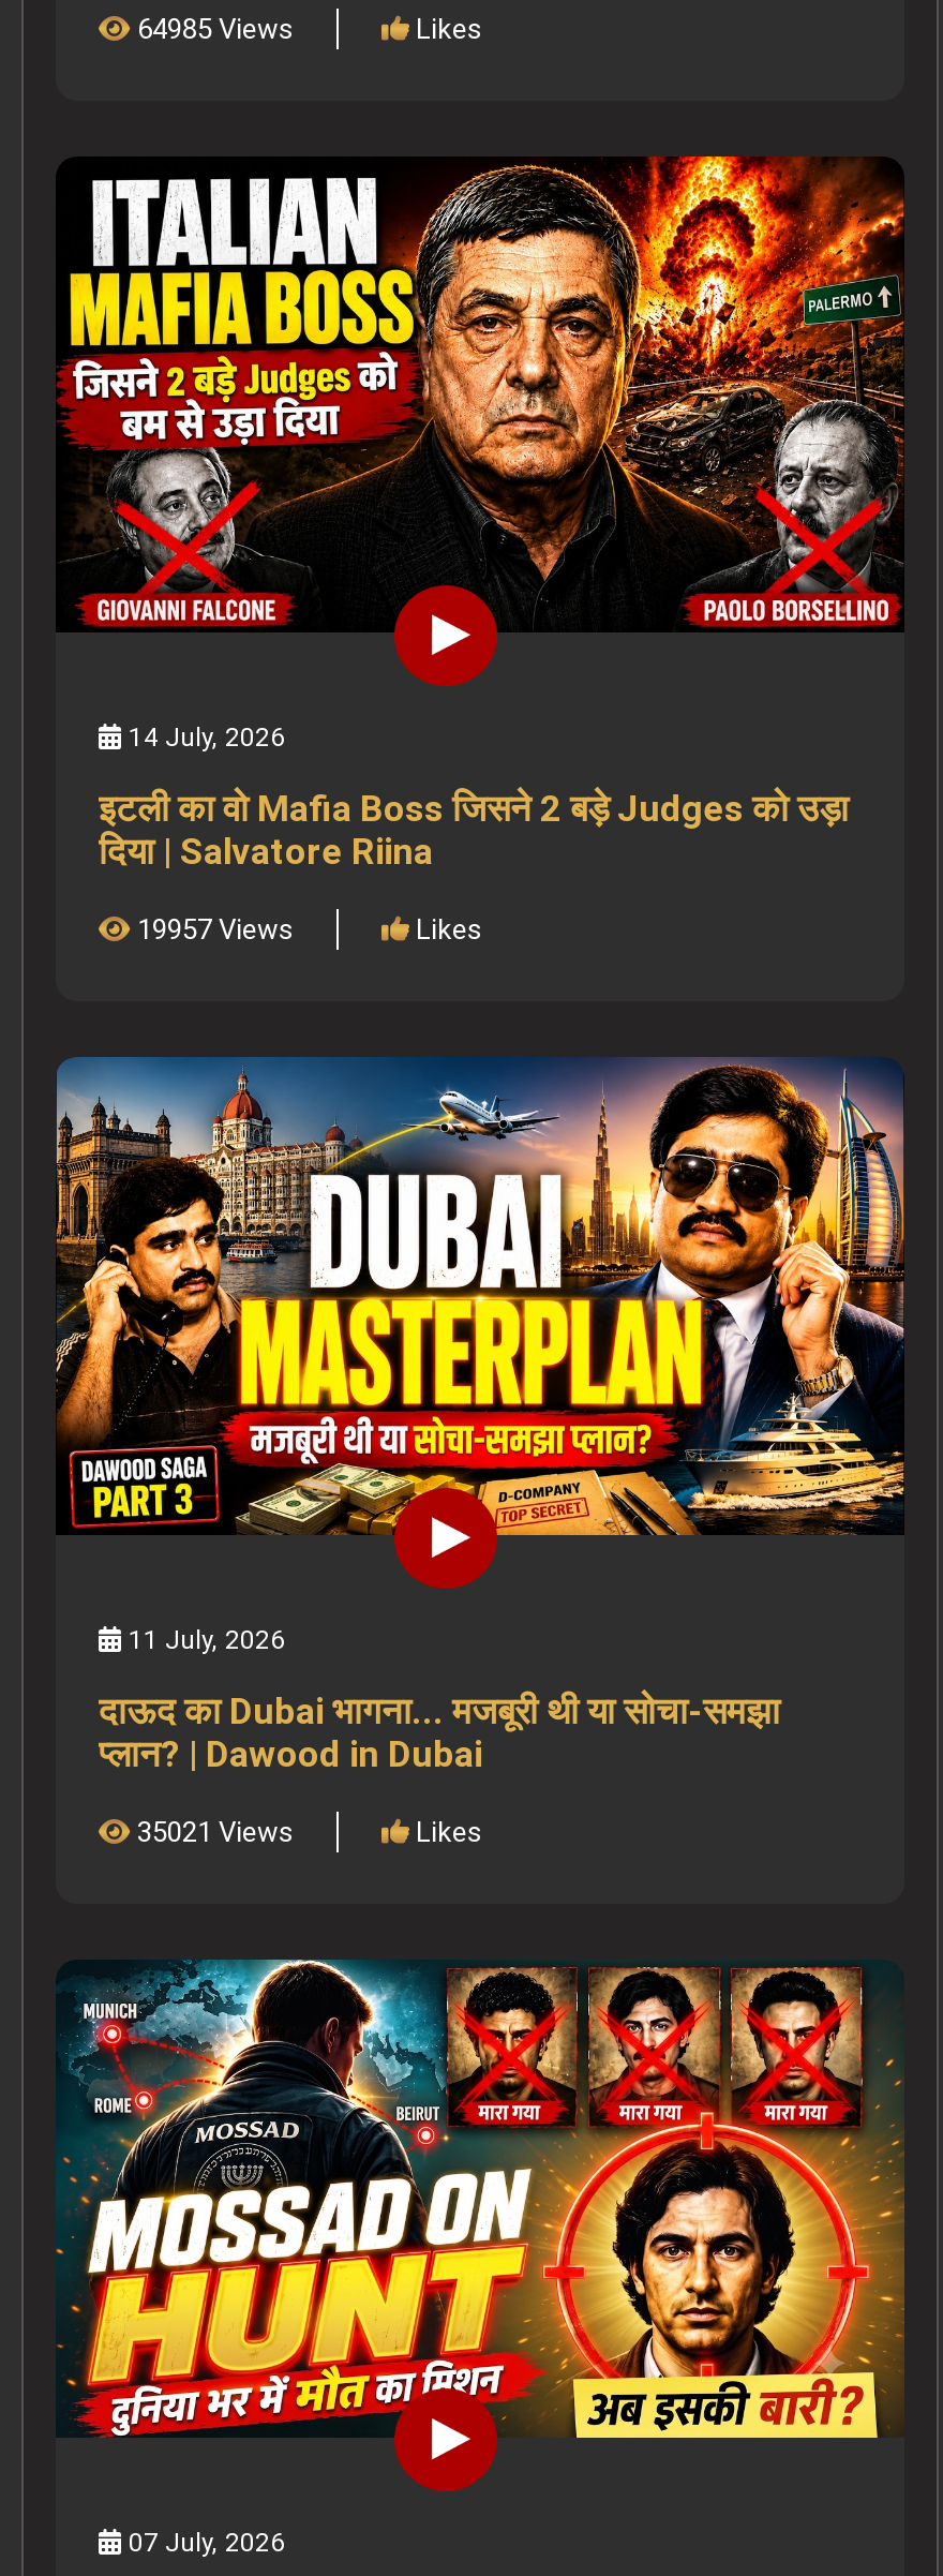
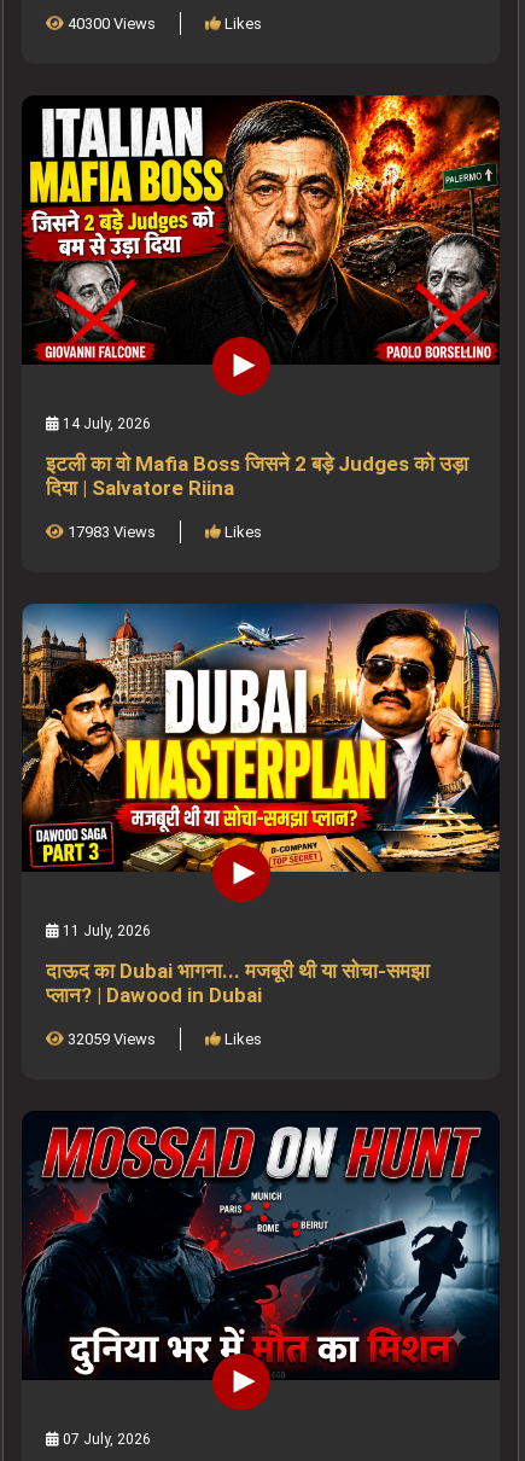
[131,12,294,45] 64985 Views -> [64,14,156,32] 40300 Views
[131,914,294,947] 19957 Views -> [64,522,156,540] 17983 Views
[131,1816,294,1849] 35021 Views -> [64,1030,156,1048] 32059 Views
[58,1957,904,2440] [image] -> [23,1111,500,1380] [image]

